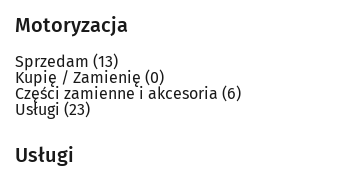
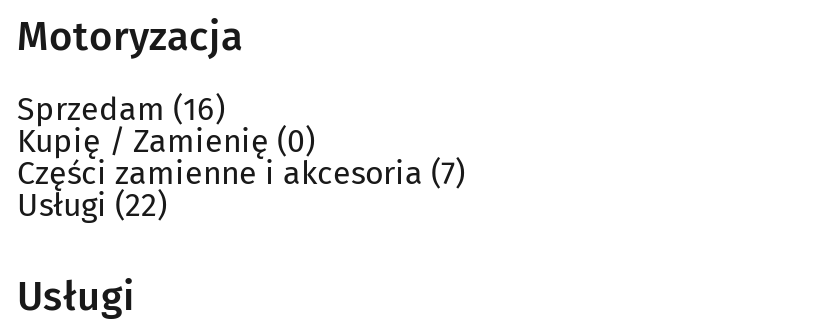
[15,51,118,70] Sprzedam (13) -> [17,91,225,129] Sprzedam (16)
[15,83,241,102] Części zamienne i akcesoria (6) -> [17,155,465,193] Części zamienne i akcesoria (7)
[15,99,90,118] Usługi (23) -> [17,187,167,225] Usługi (22)

